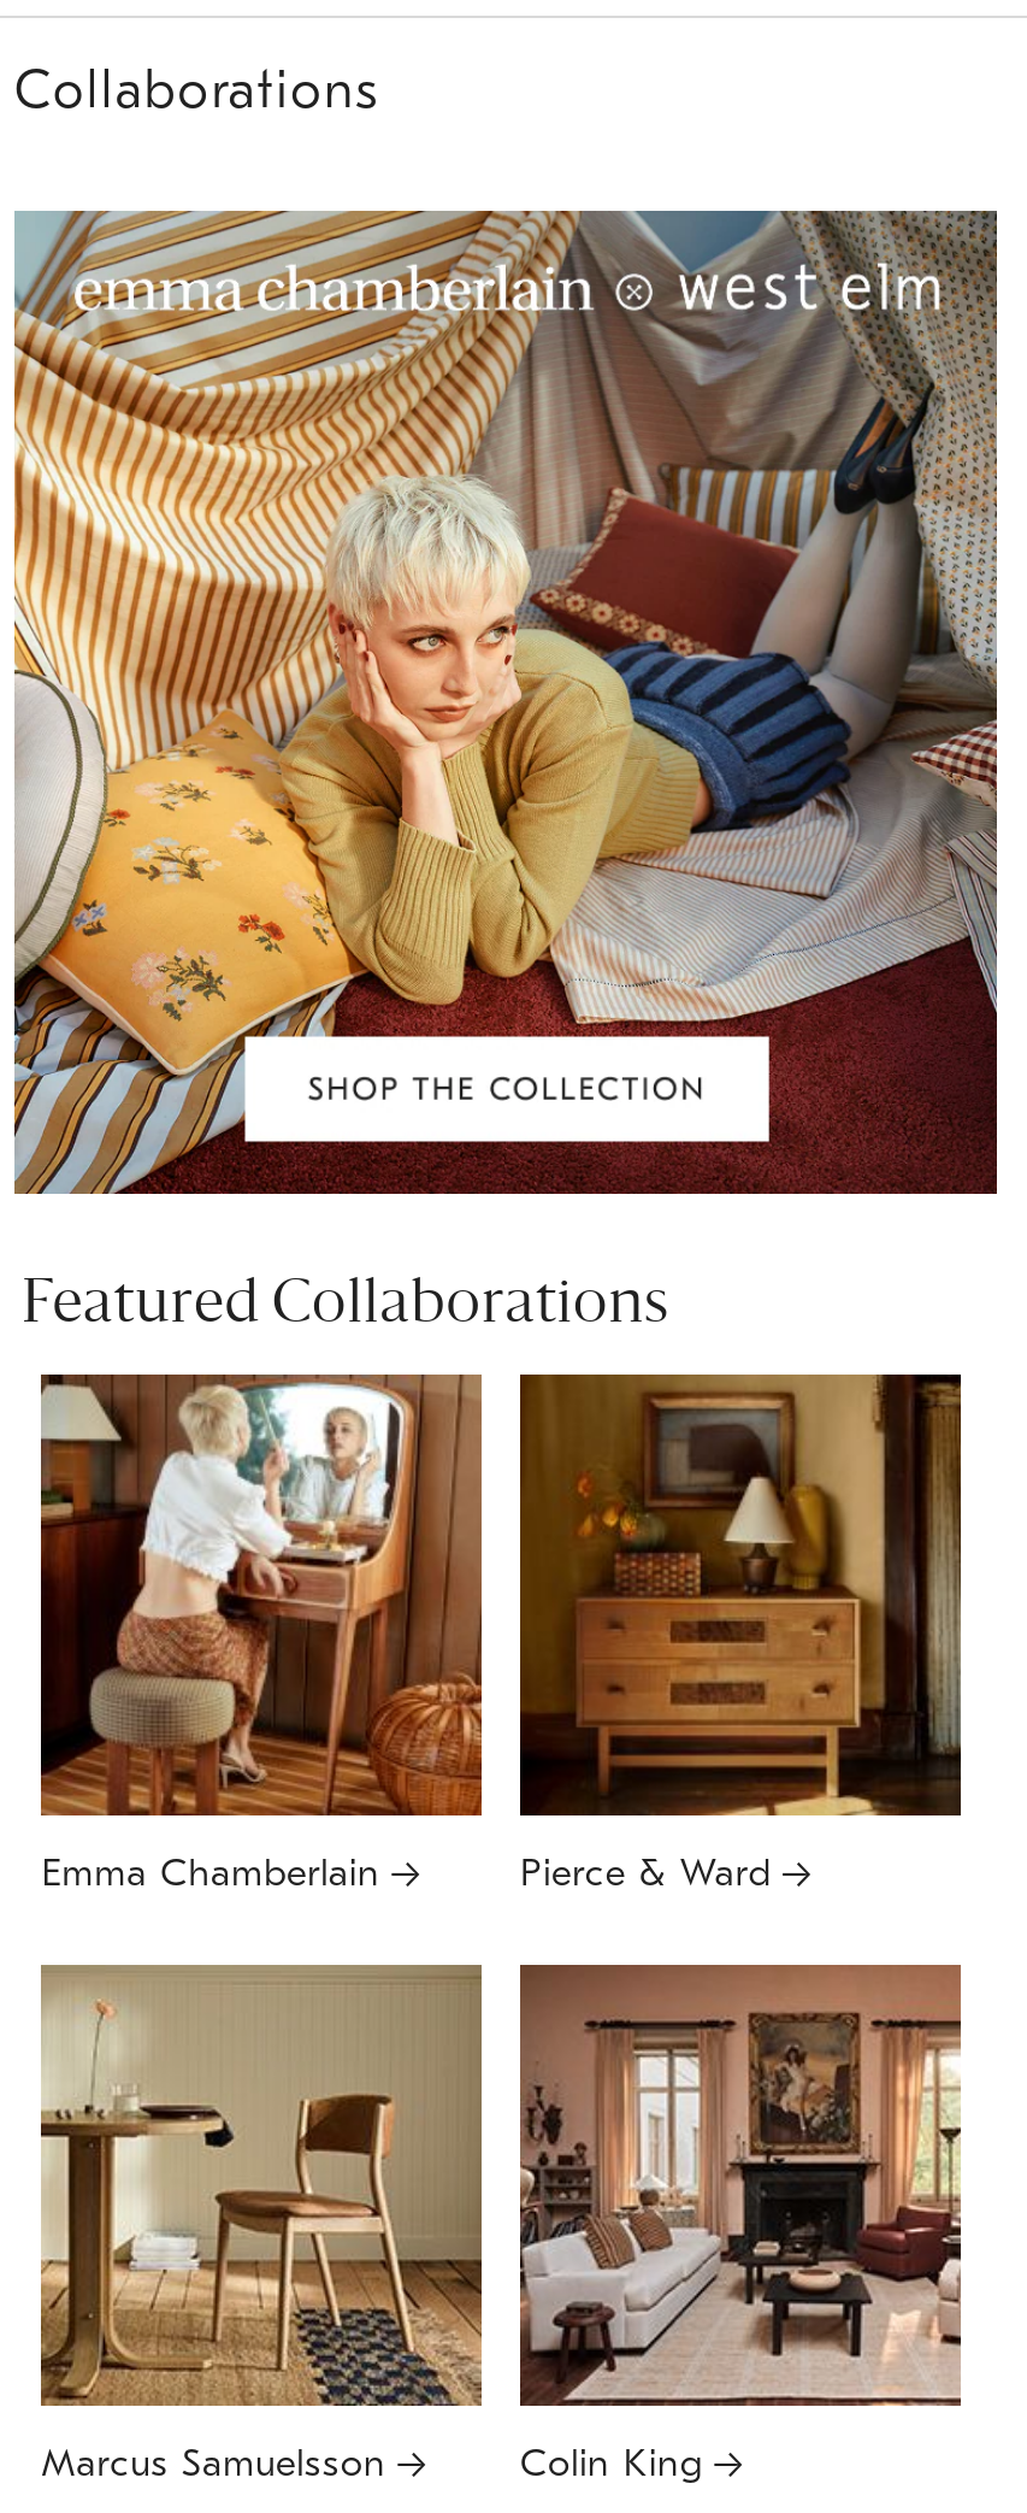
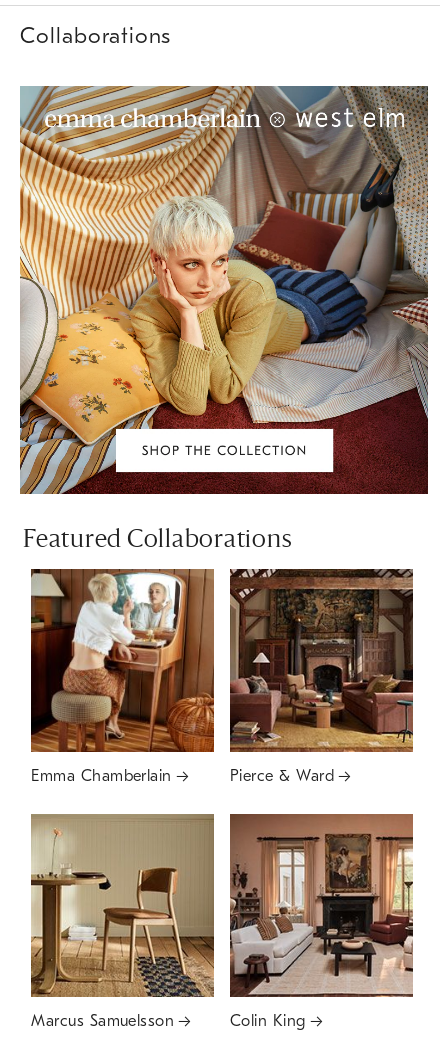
[520,1372,963,1818] [image] -> [229,568,414,753] [image]

